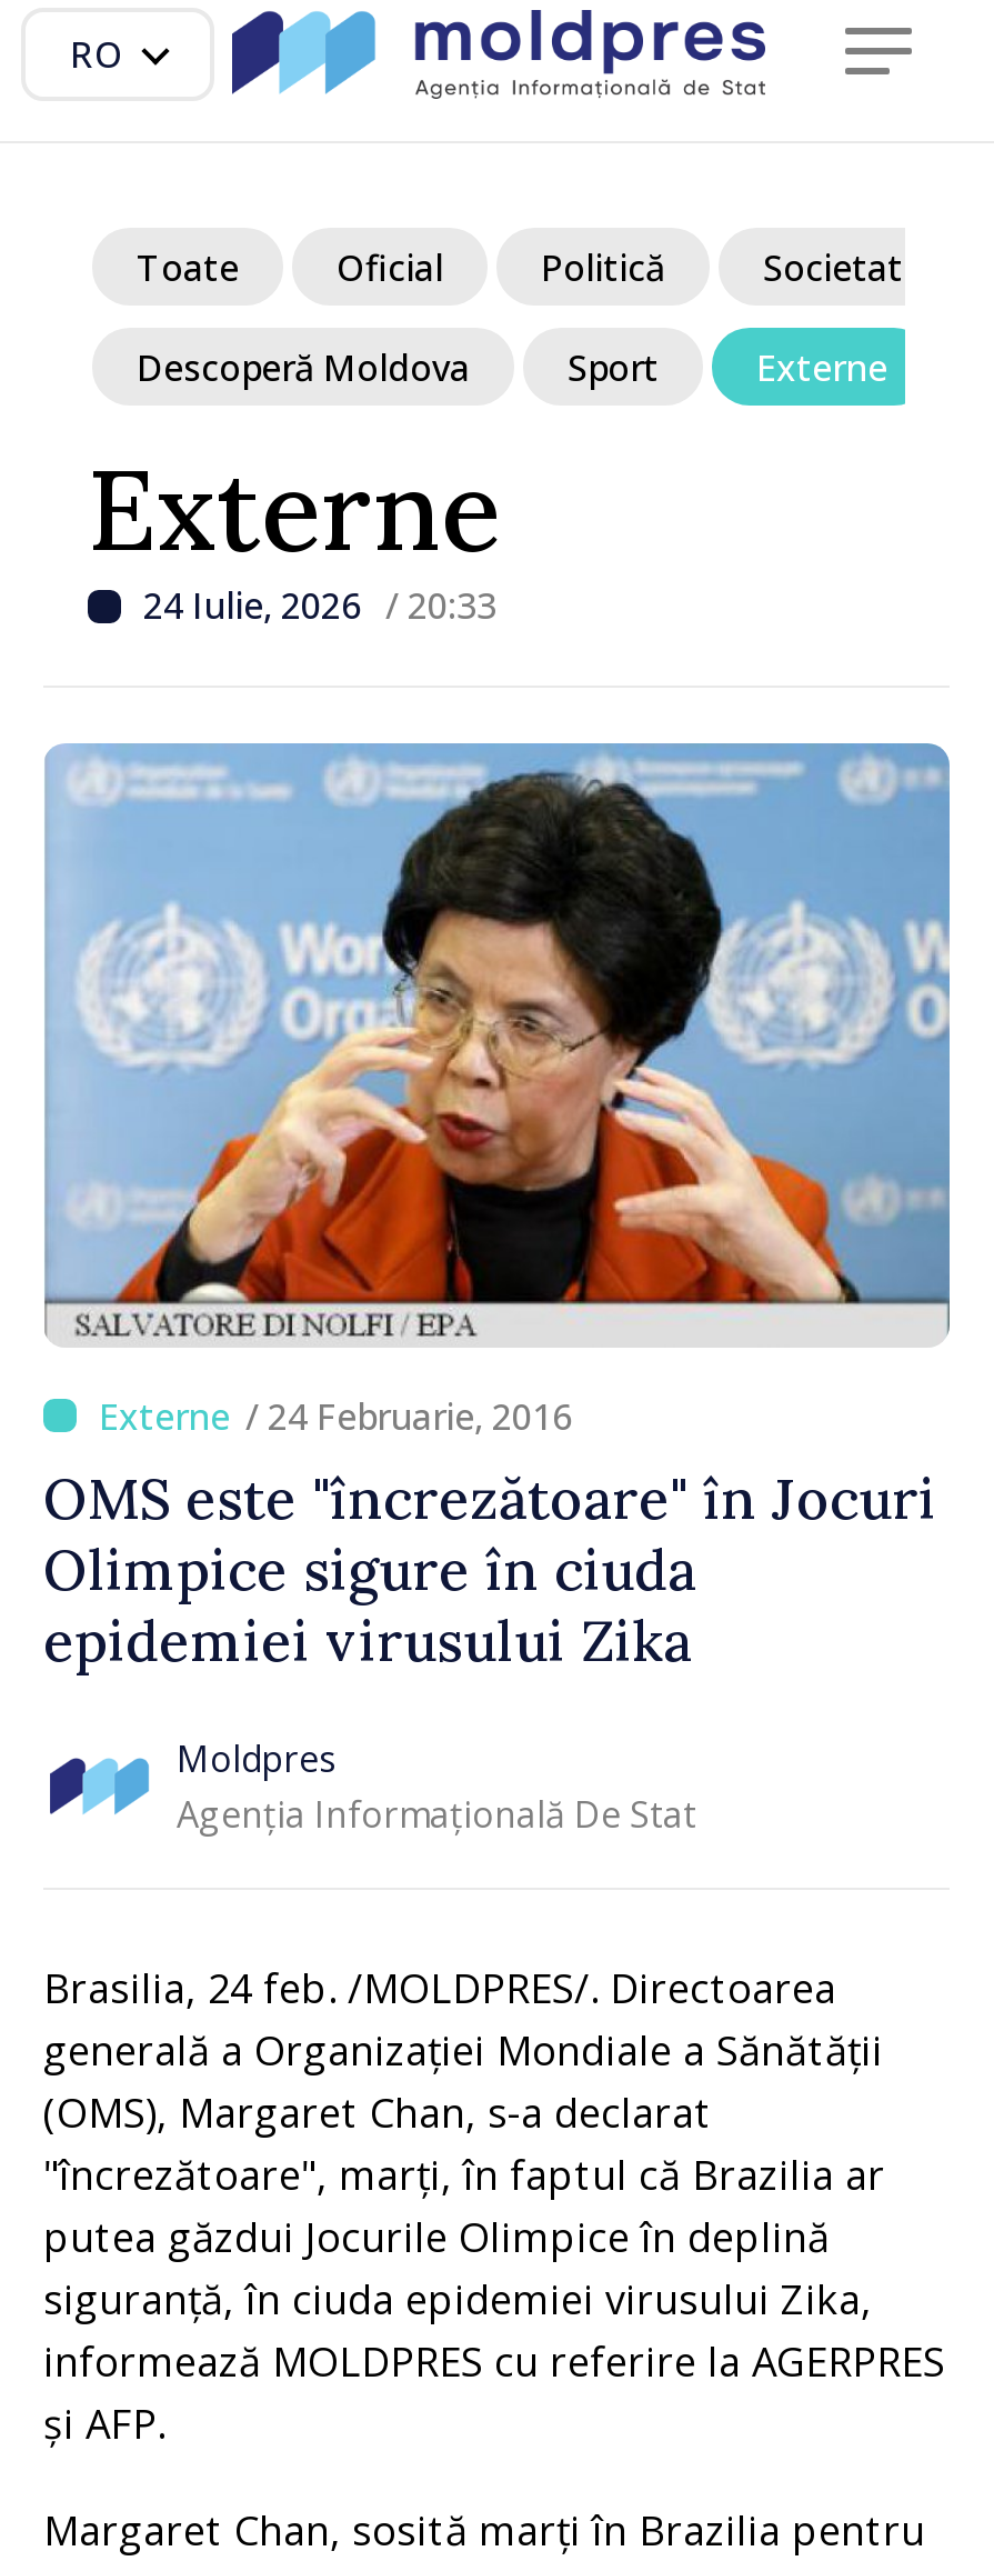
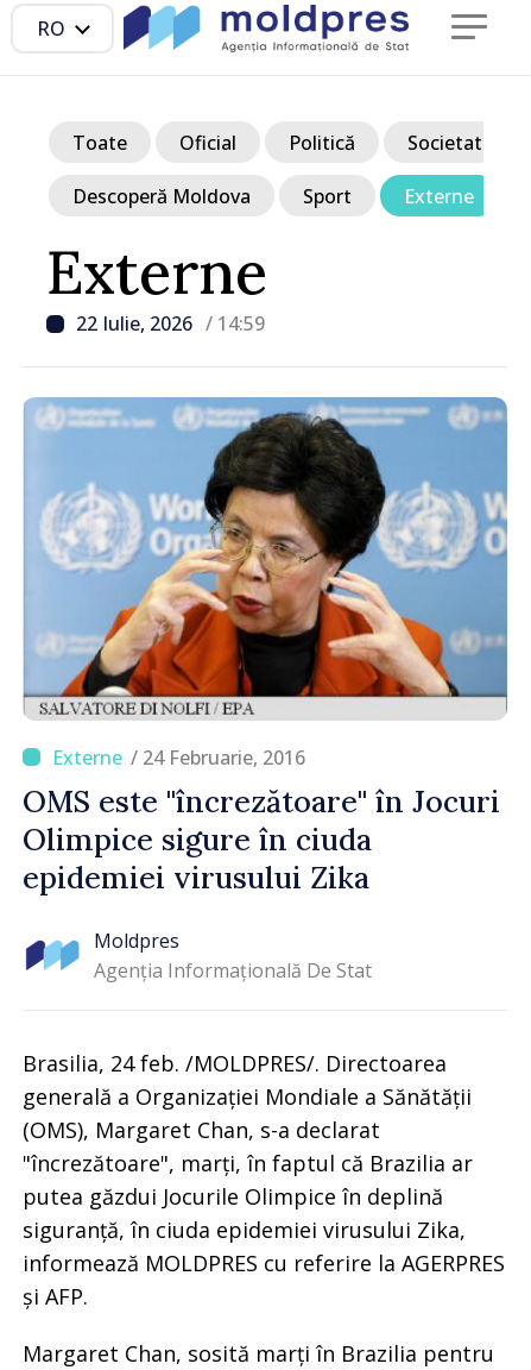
[143,581,496,630] 24 Iulie, 2026 / 20:33 -> [76,310,265,337] 22 Iulie, 2026 / 14:59

